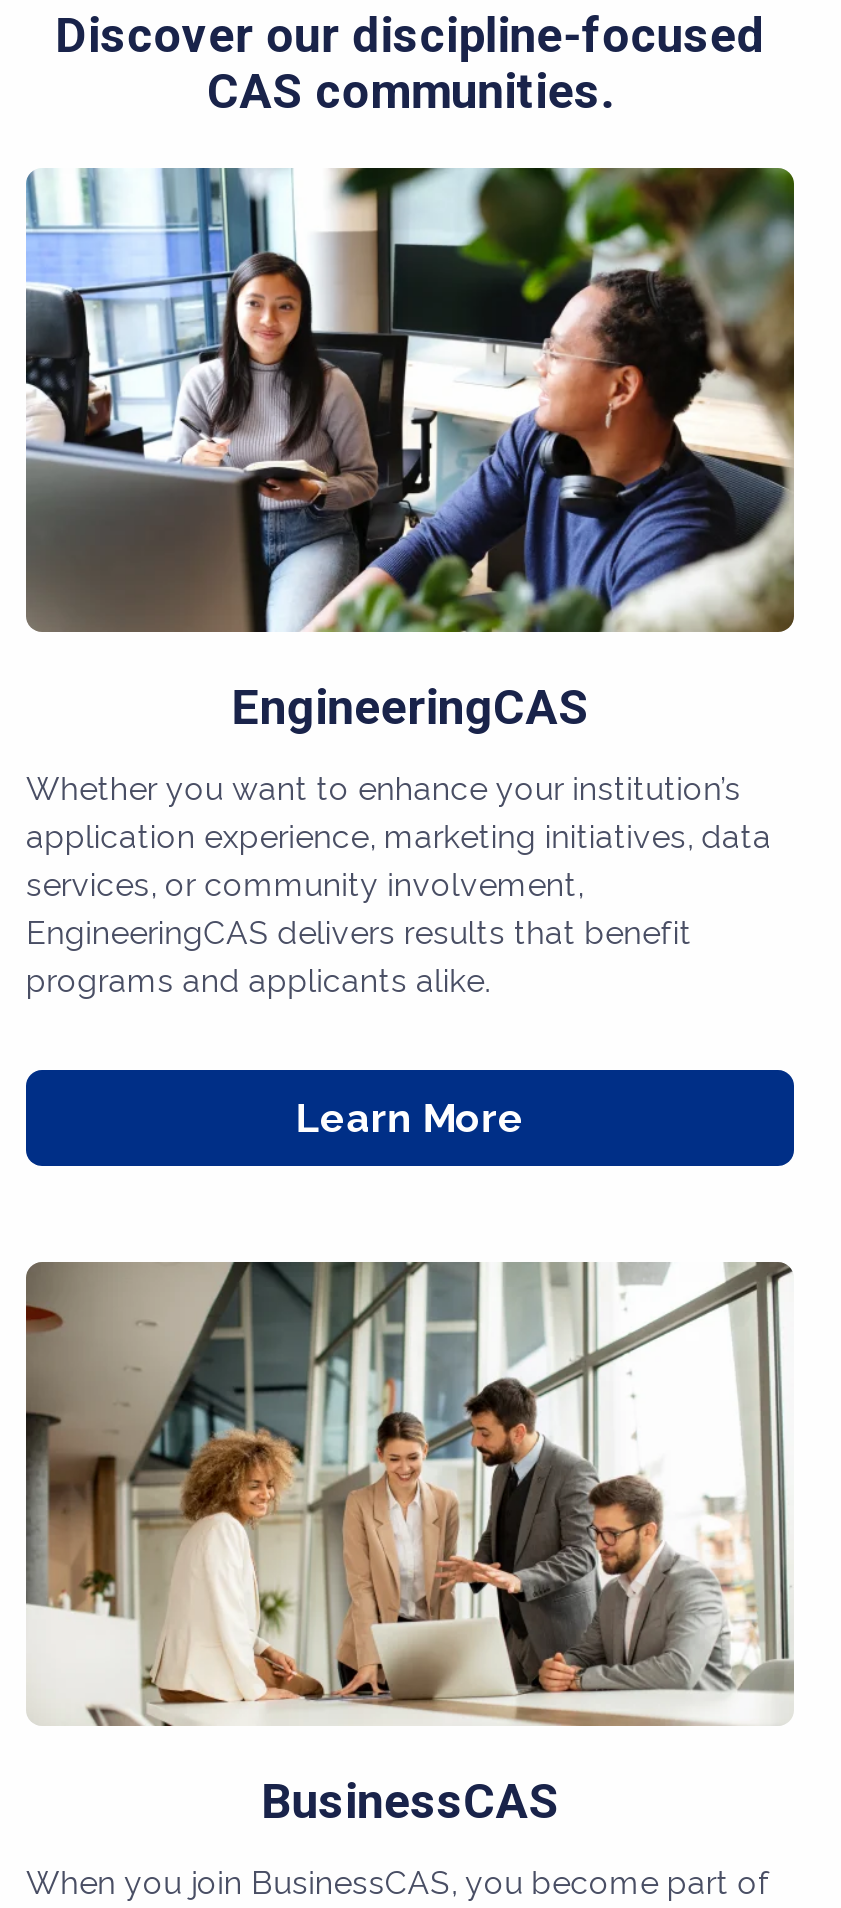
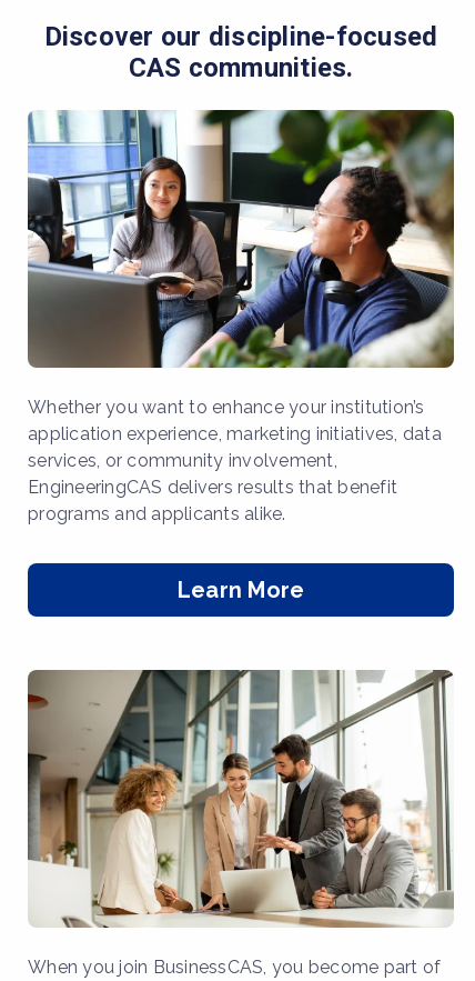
[232,680,588,736] EngineeringCAS -> none
[261,1773,559,1829] BusinessCAS -> none

